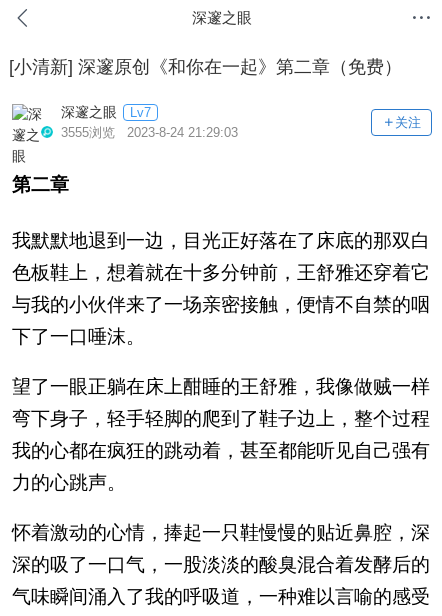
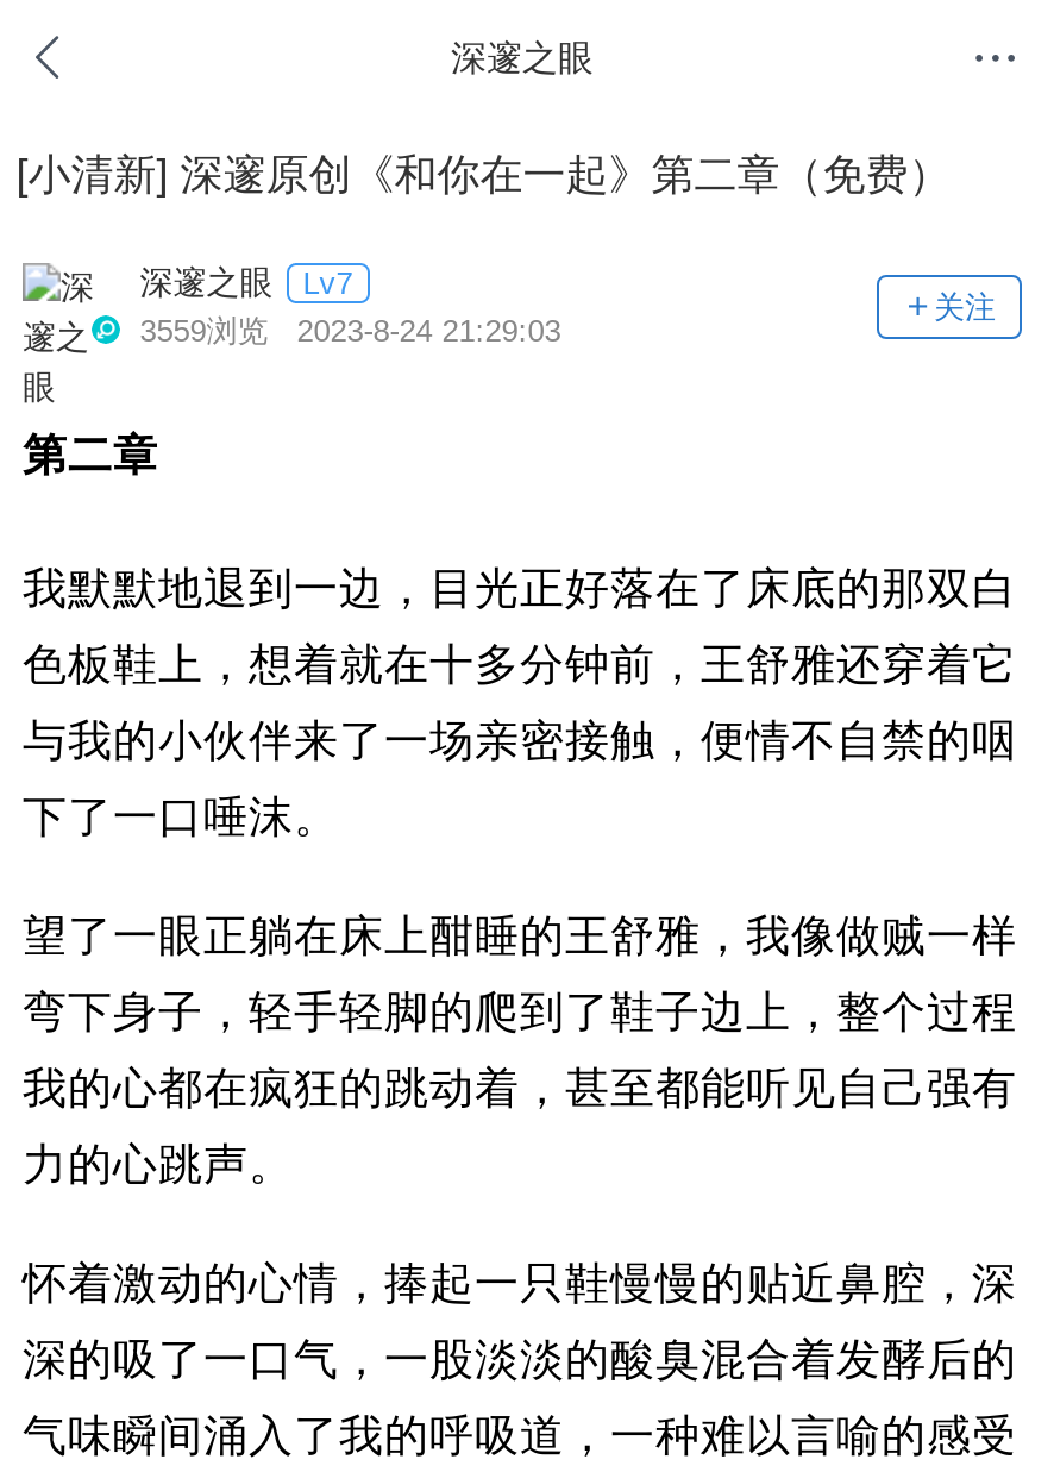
[61,125,238,140] 3555浏览 2023-8-24 21:29:03 -> [140,314,561,350] 3559浏览 2023-8-24 21:29:03

